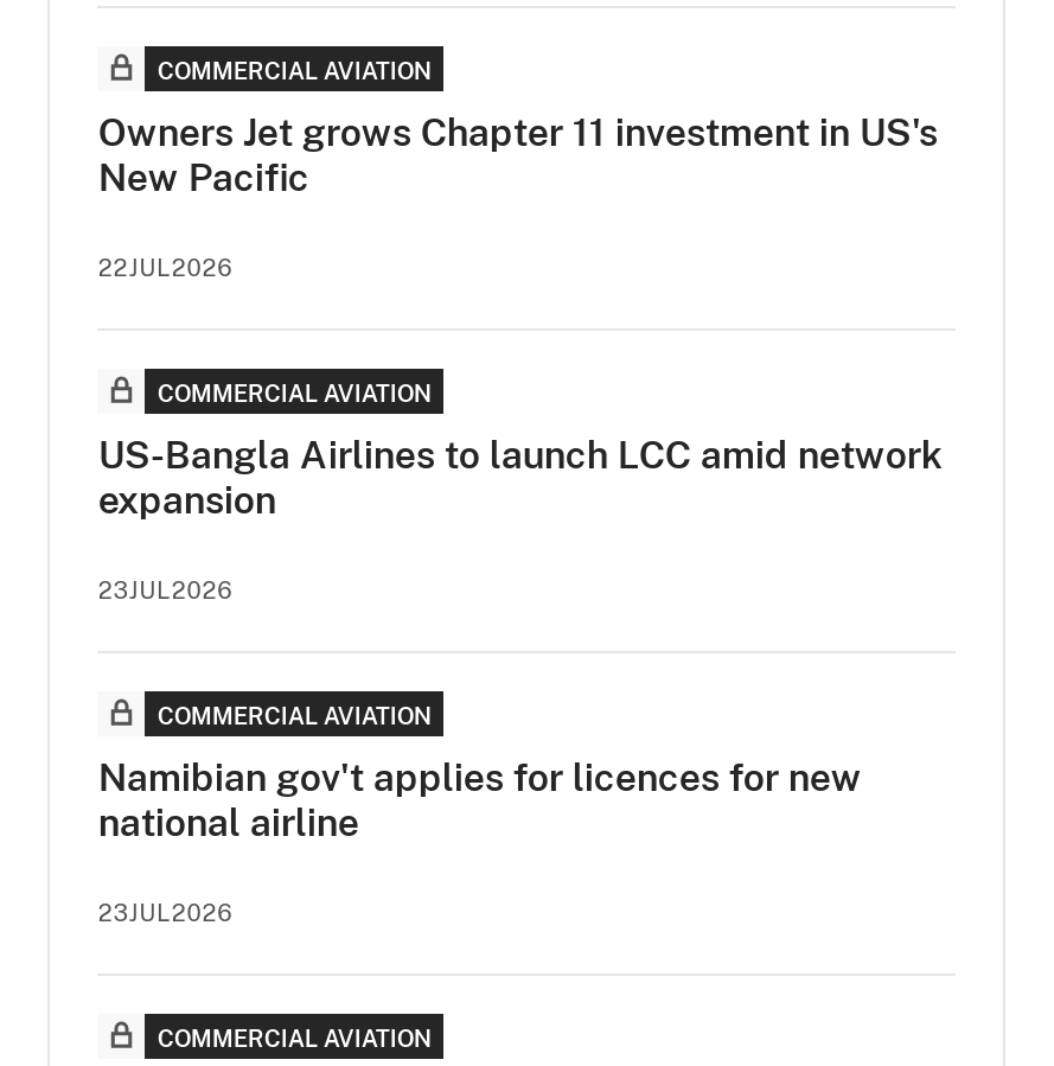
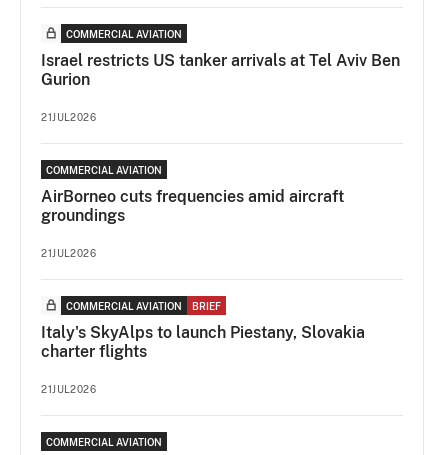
[98,109,938,199] Owners Jet grows Chapter 11 investment in US's | New Pacific -> [41,51,400,89] Israel restricts US tanker arrivals at Tel Aviv Ben | Gurion
[98,252,232,280] 22JUL2026 -> [41,111,96,123] 21JUL2026
[98,432,942,522] US-Bangla Airlines to launch LCC amid network | expansion -> [41,187,344,225] AirBorneo cuts frequencies amid aircraft | groundings
[98,574,232,603] 23JUL2026 -> [41,247,96,259] 21JUL2026
[98,754,862,925] Namibian gov't applies for licences for new | national airline | 23JUL2026 -> [41,300,365,395] BRIEF | Italy's SkyAlps to launch Piestany, Slovakia | charter flights | 21JUL2026

